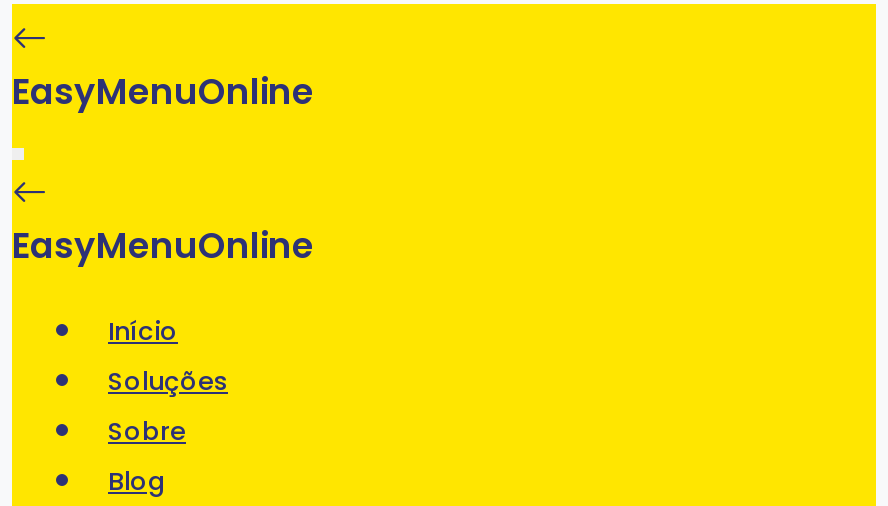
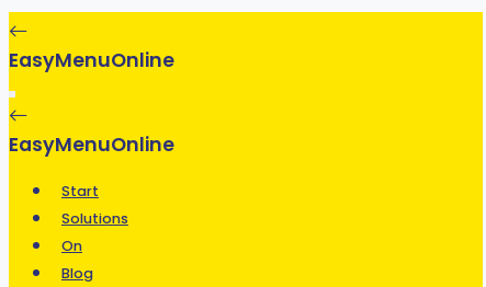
[108,314,178,348] Início -> [61,182,99,200] Start
[108,364,228,398] Soluções -> [61,209,128,228] Solutions
[108,414,186,448] Sobre -> [61,236,82,255] On

